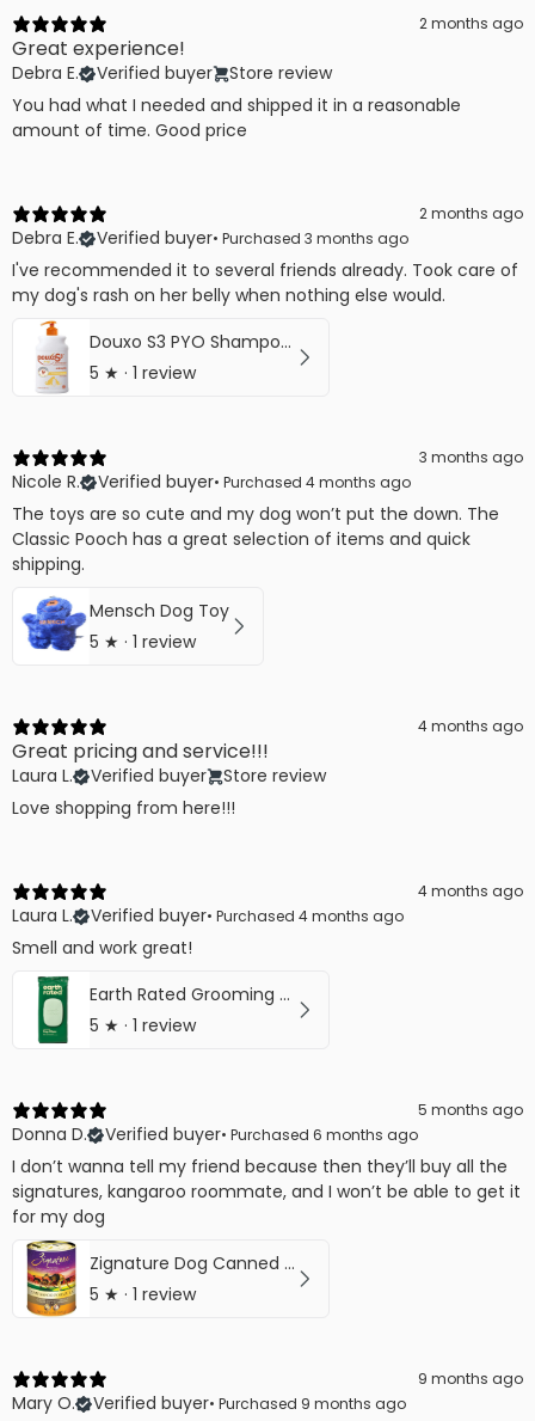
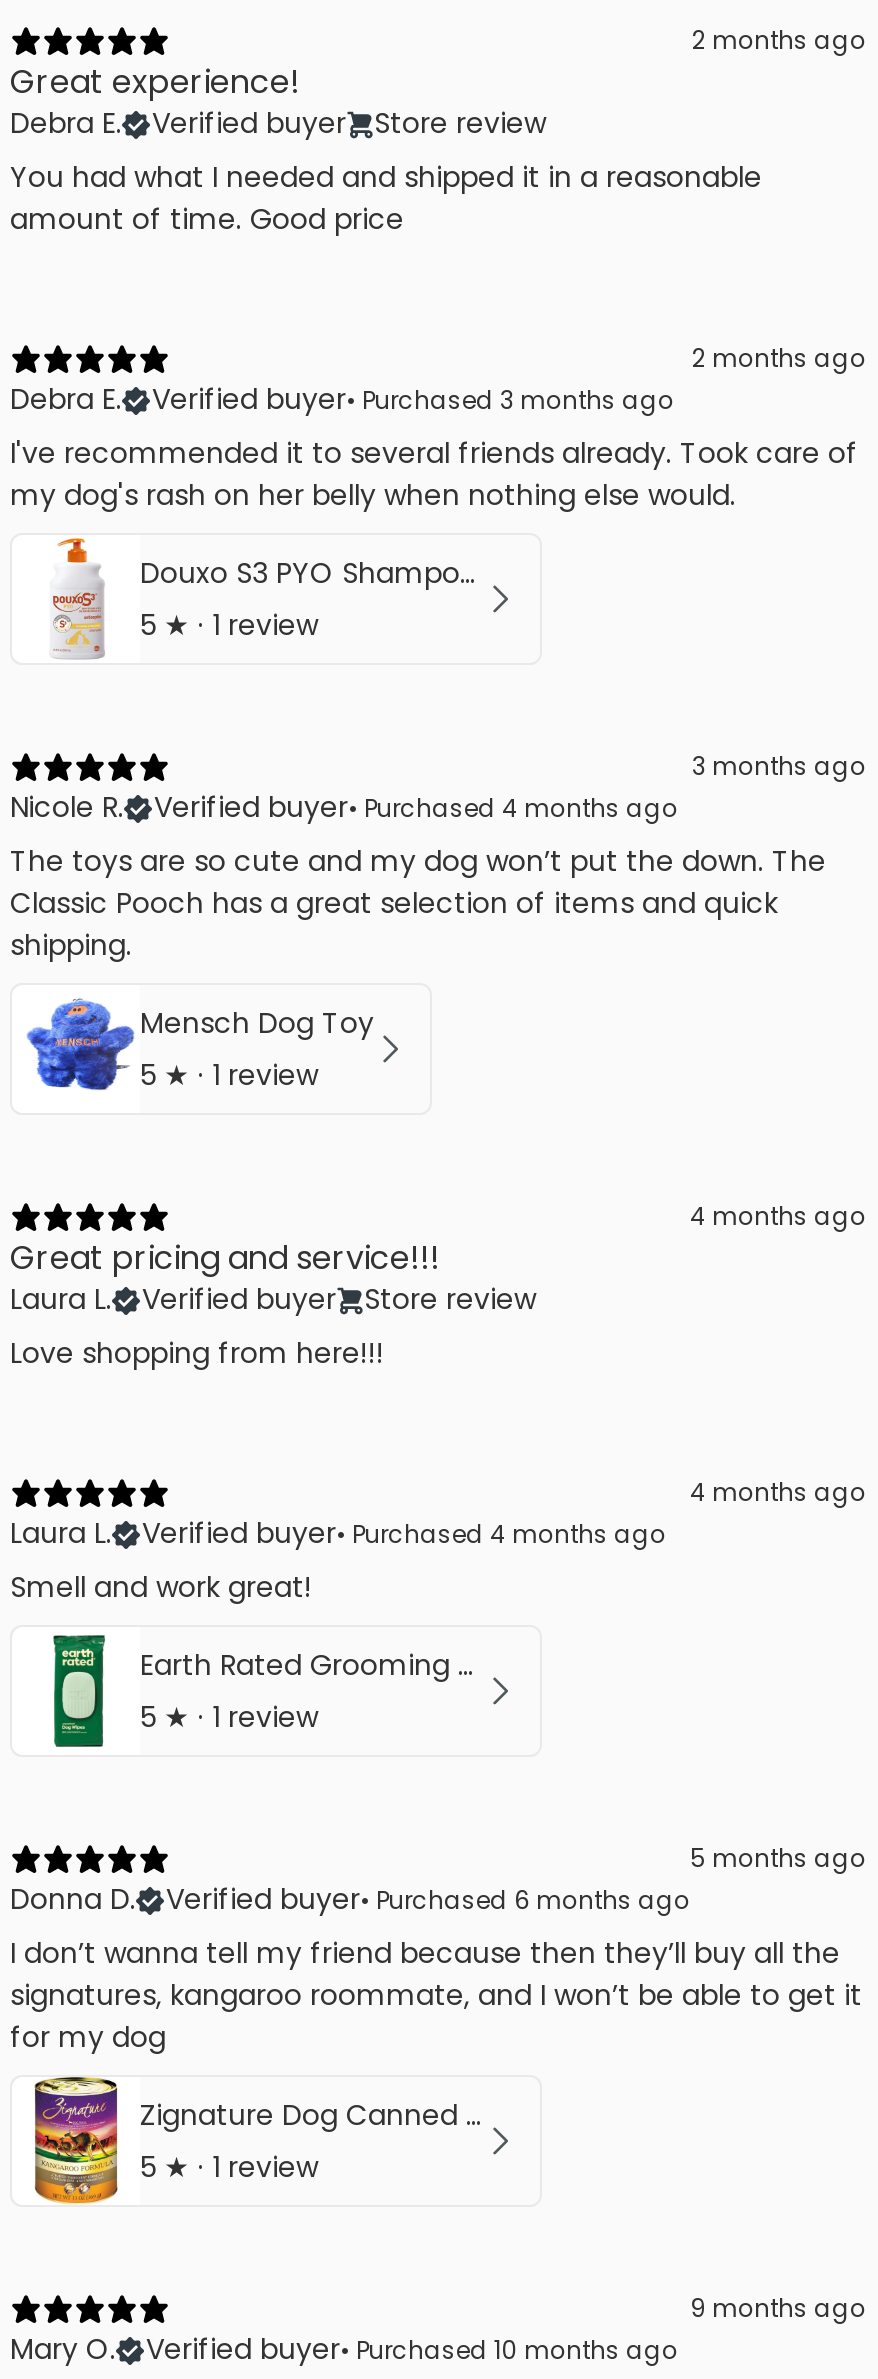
[93,1391,406,1415] Verified buyer • Purchased 9 months ago -> [146,2329,678,2369] Verified buyer • Purchased 10 months ago

